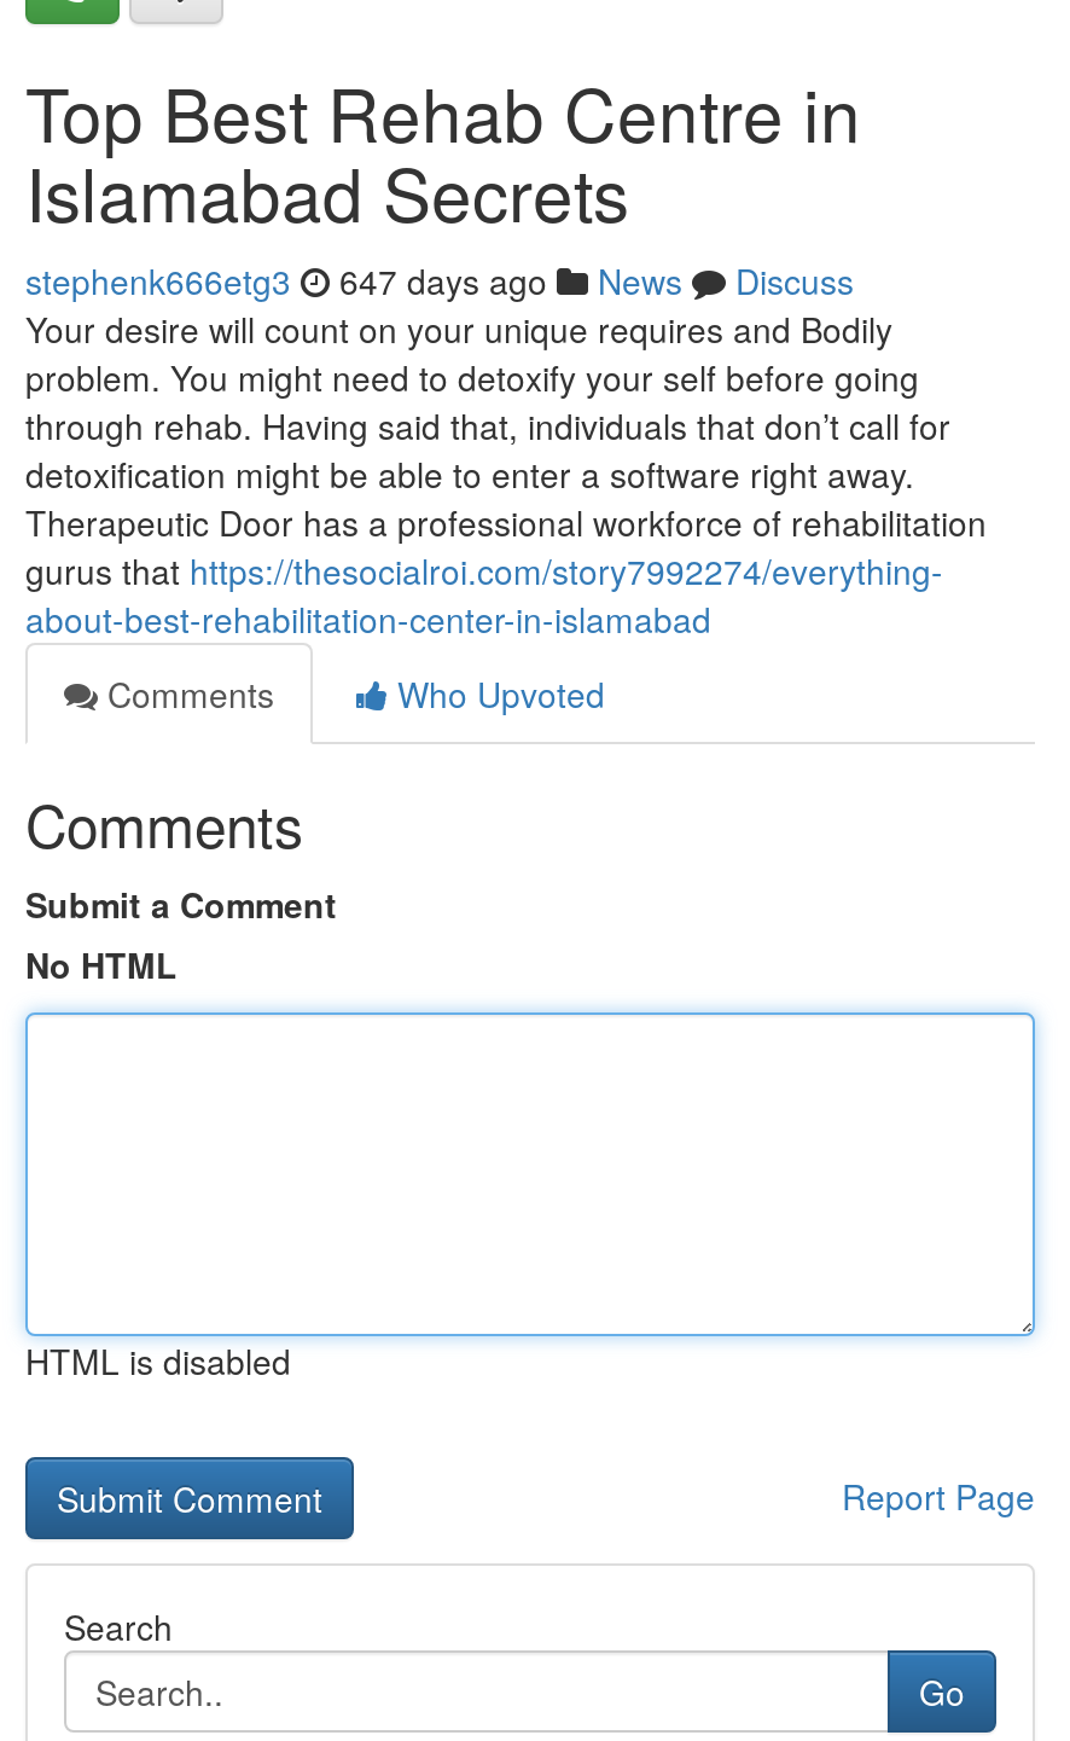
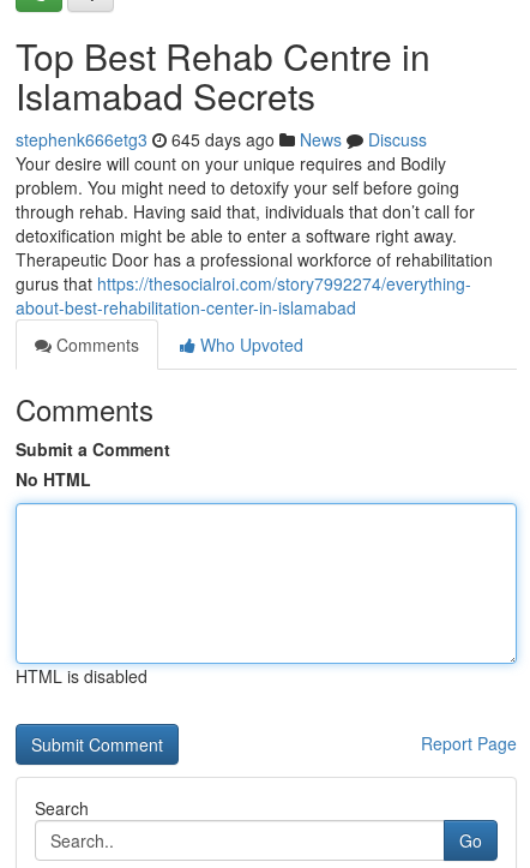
[25,256,854,304] stephenk666etg3 647 days ago News Discuss -> [16,127,427,151] stephenk666etg3 645 days ago News Discuss

